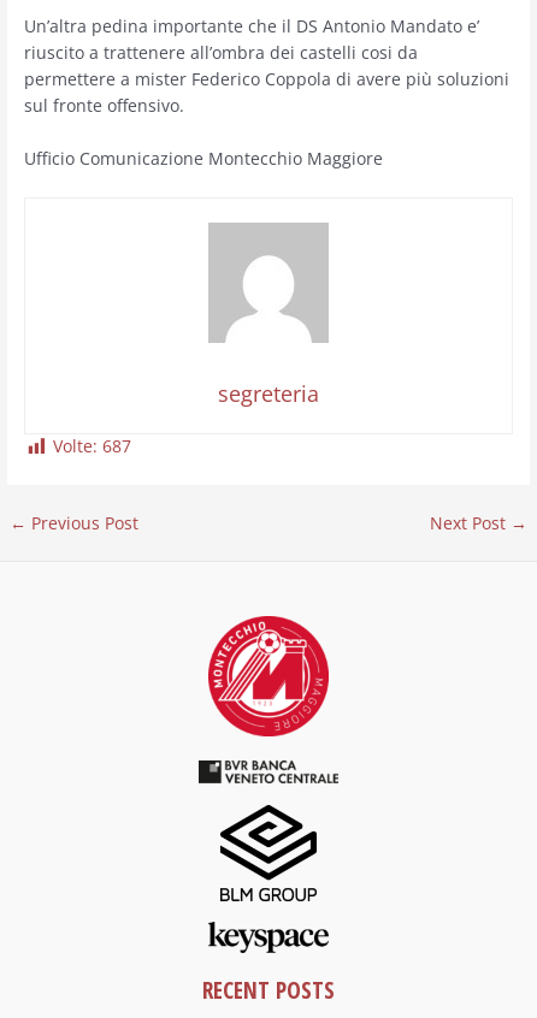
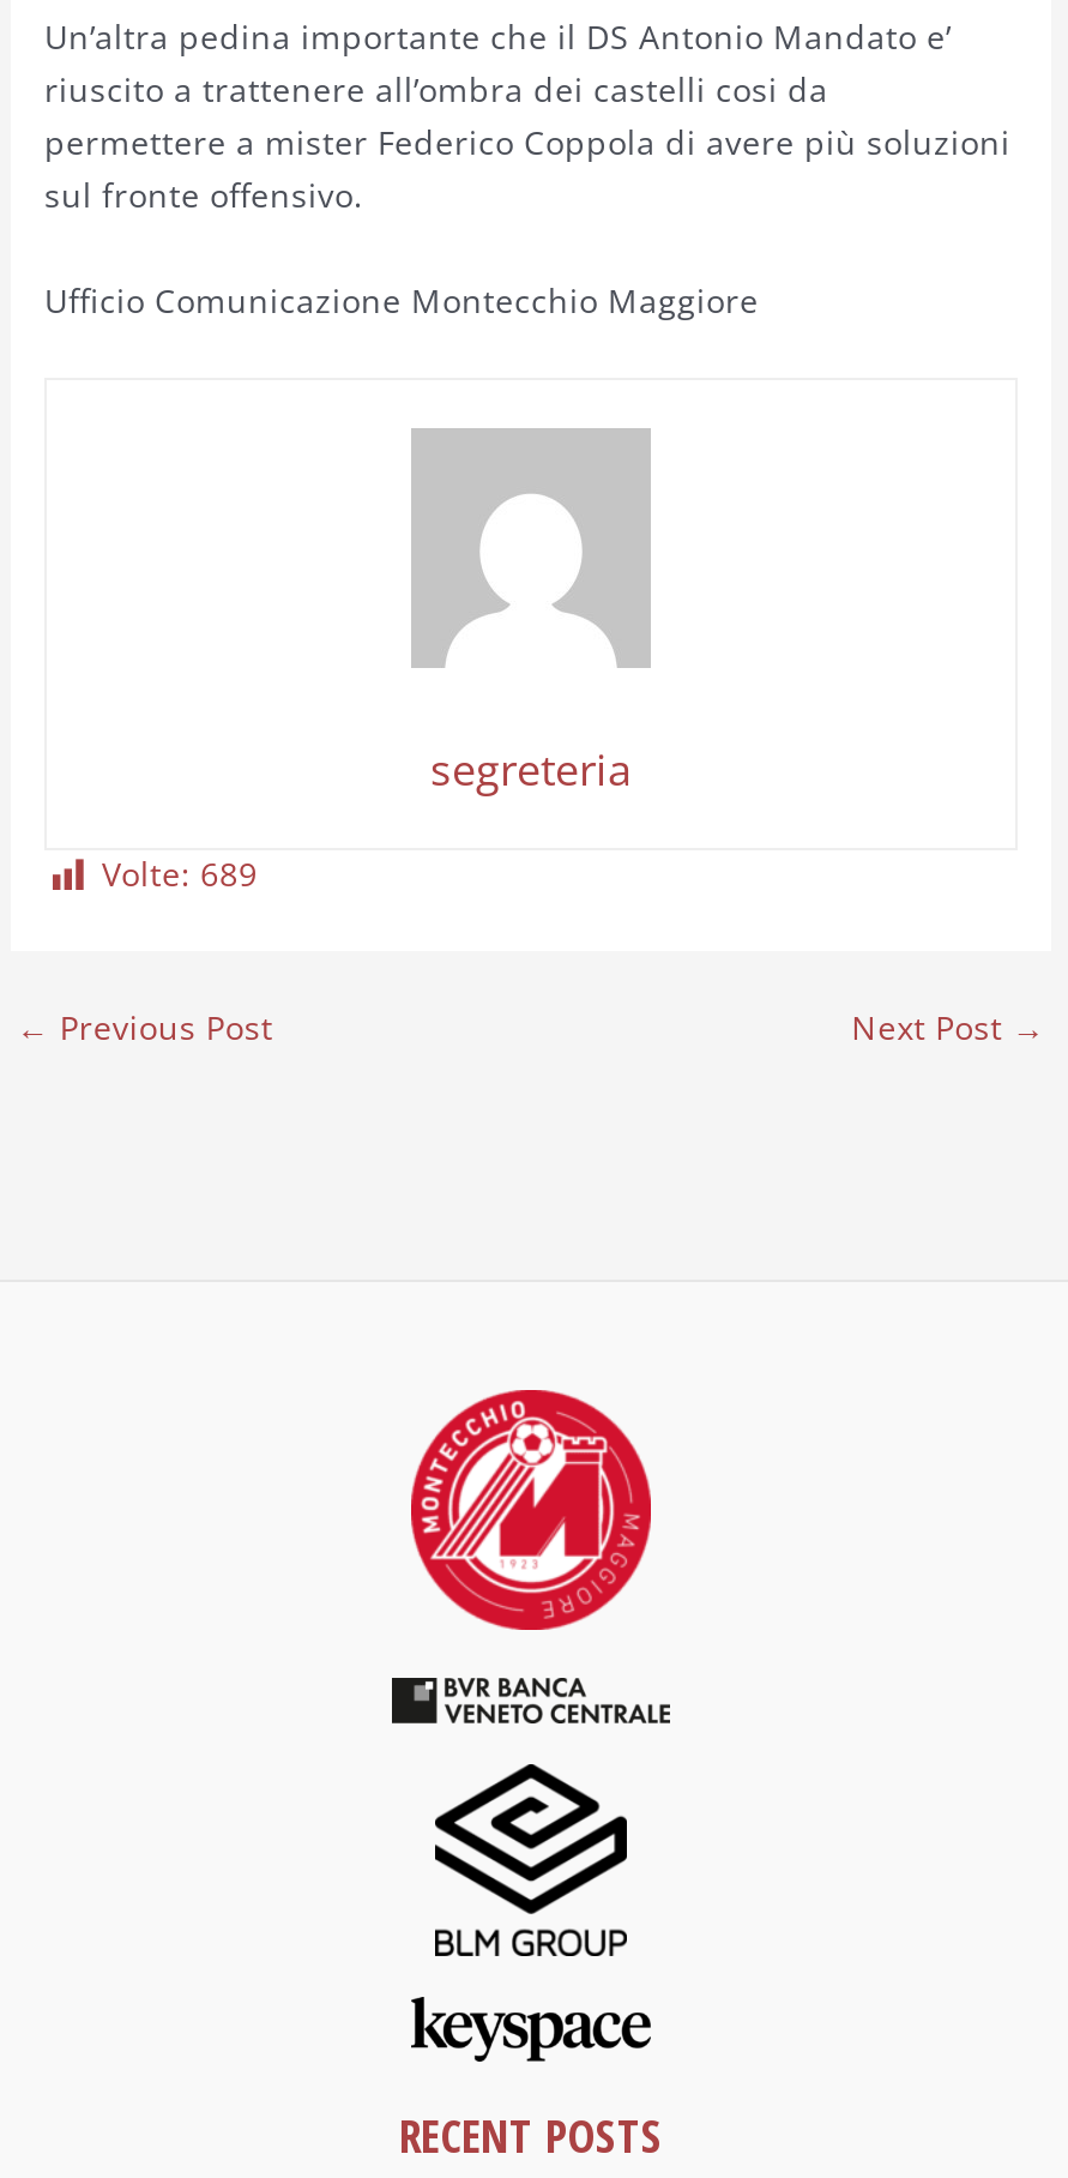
[53,435,131,458] Volte: 687 -> [102,851,258,897] Volte: 689

